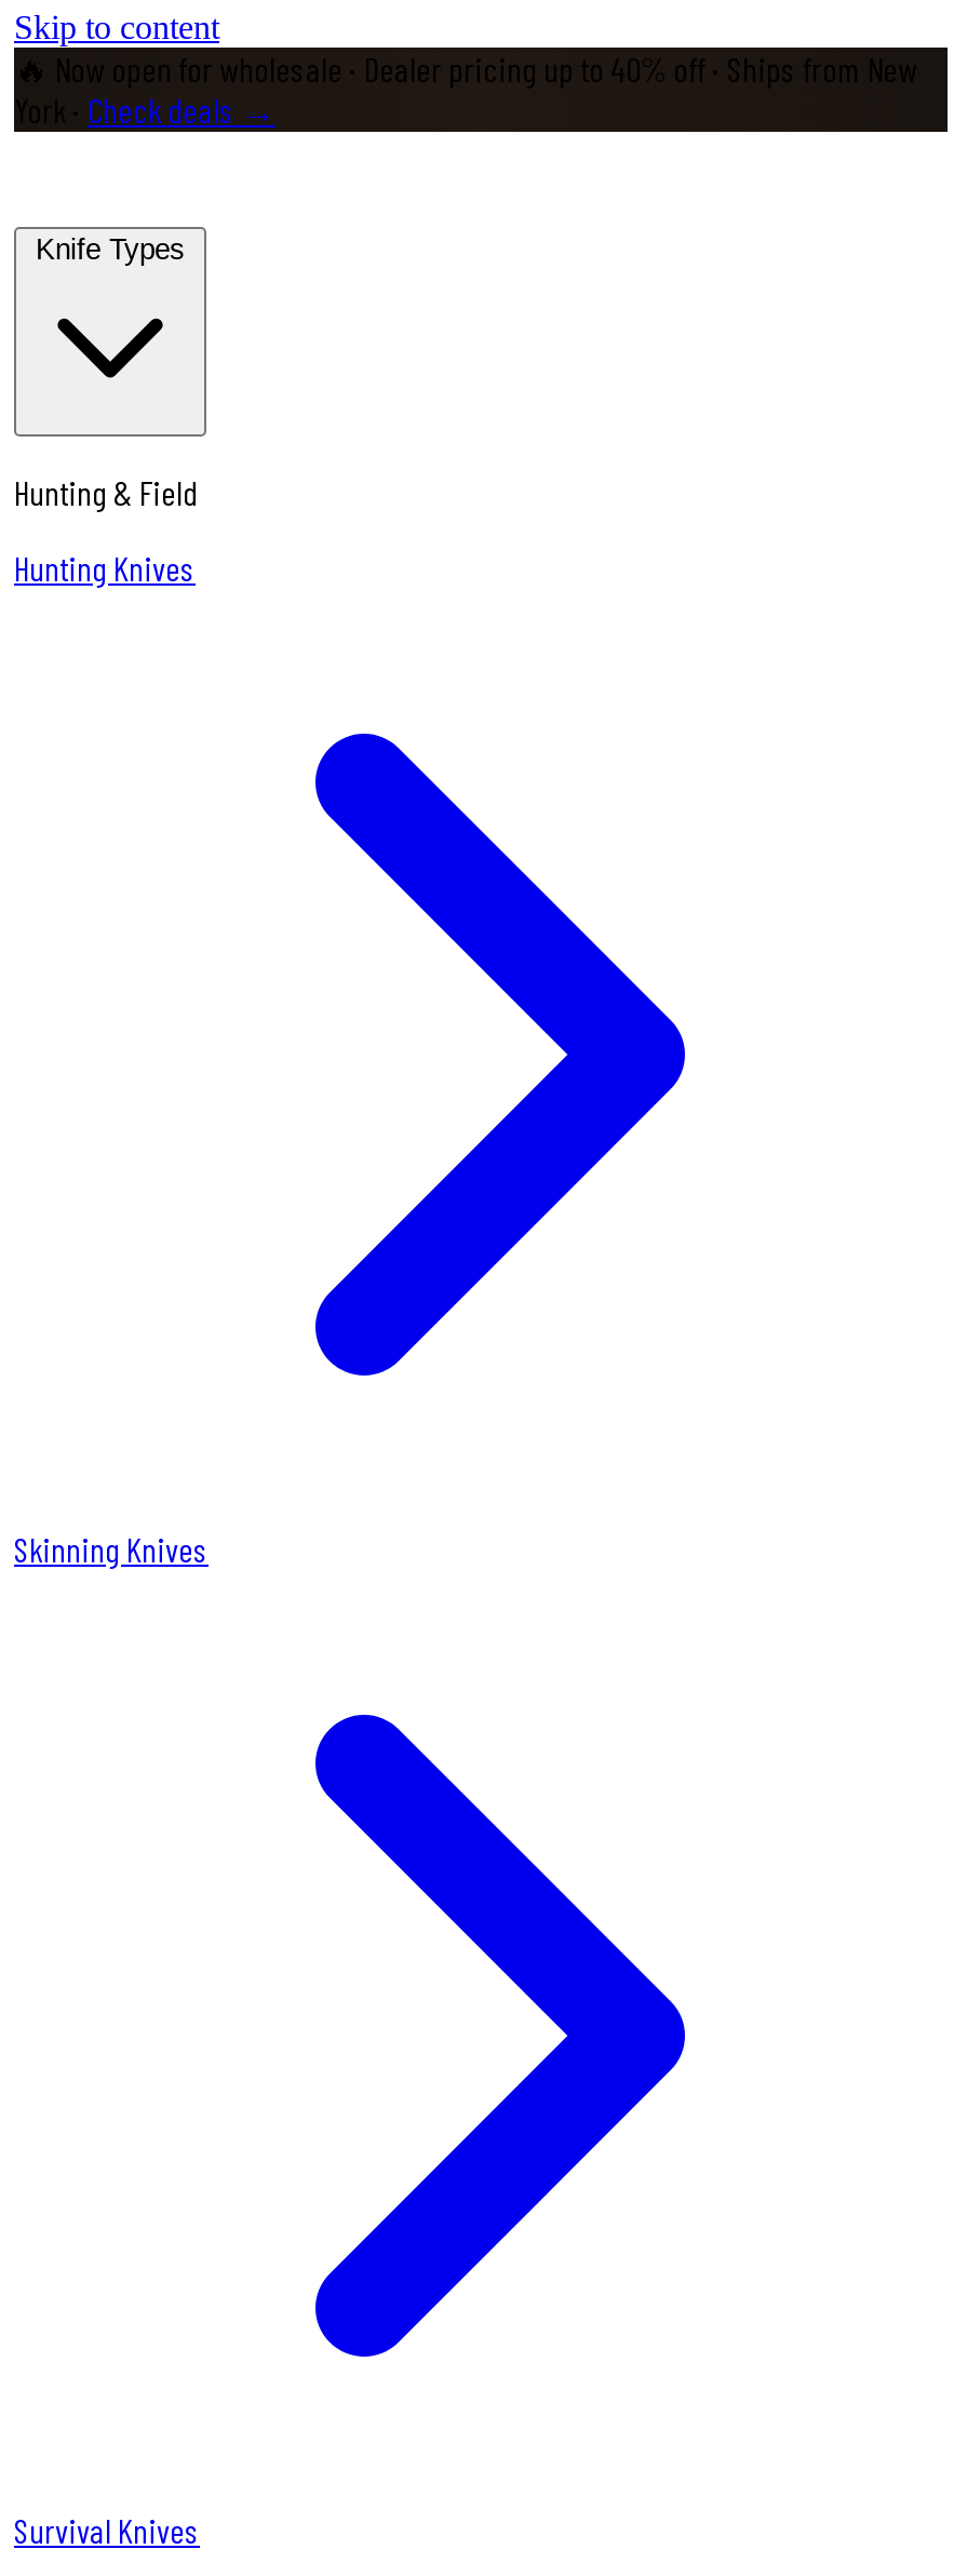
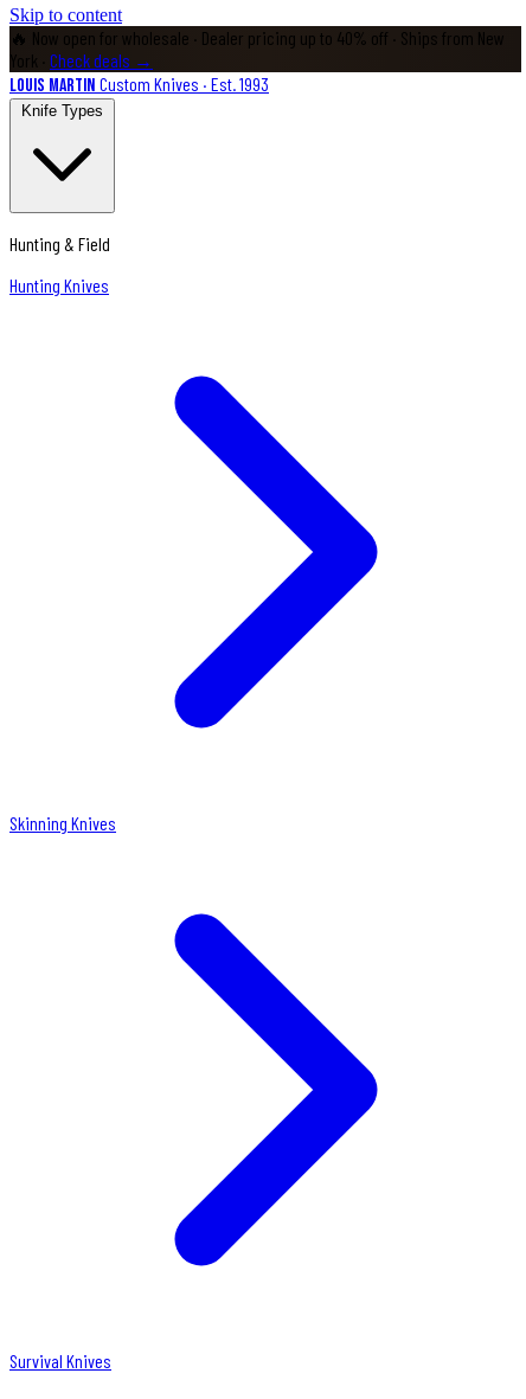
none -> [9,72,269,97] Louis Martin Custom Knives · Est. 1993

